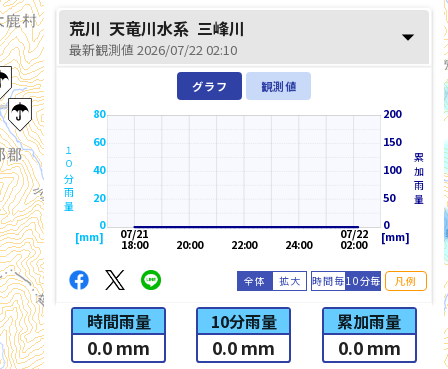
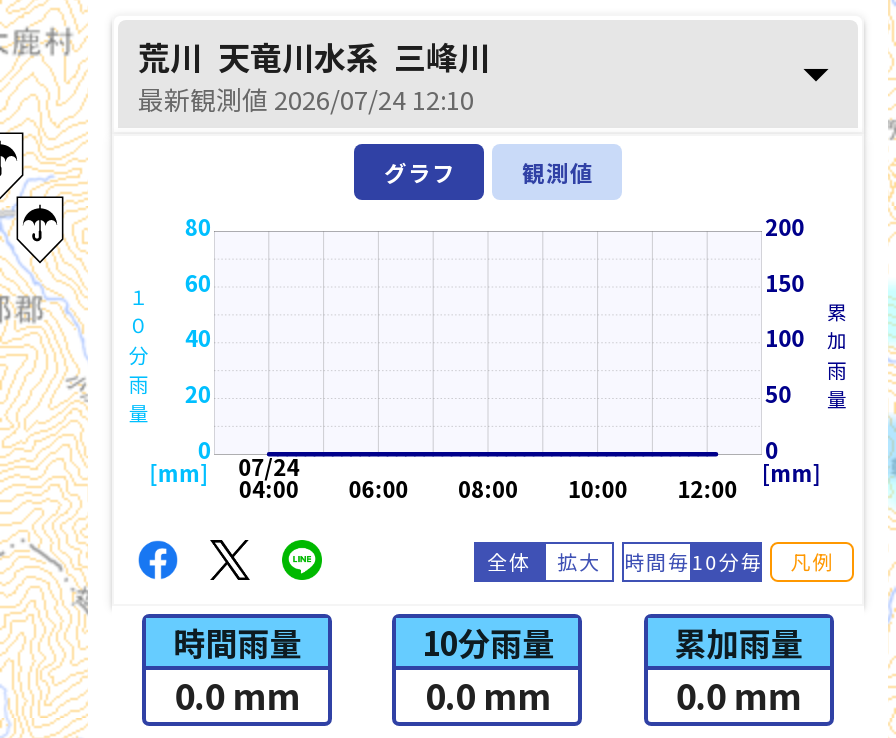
[69,40,237,59] 最新観測値 2026/07/22 02:10 -> [138,80,474,118] 最新観測値 2026/07/24 12:10
[120,225,149,252] 07/21 | 18:00 -> [238,450,299,504] 07/24 | 04:00
[176,225,368,252] 07/22 | 02:00 | 24:00 | 22:00 | 20:00 -> [348,473,738,504] 12:00 | 10:00 | 08:00 | 06:00

